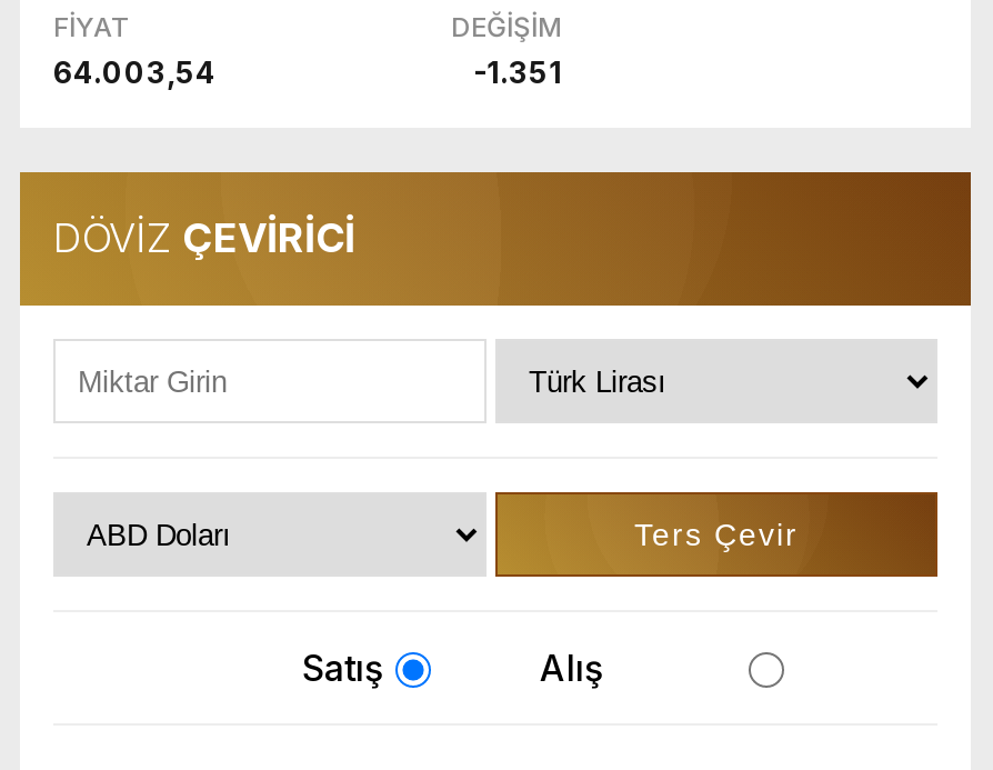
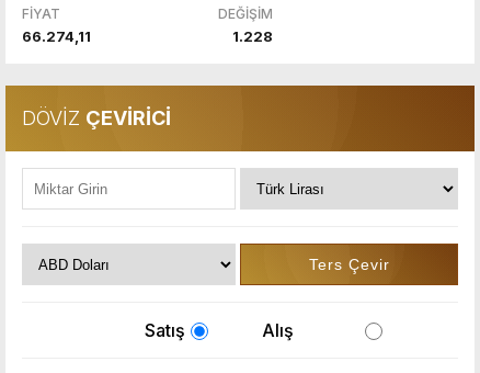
[53,55,215,91] 64.003,54 -> [22,28,91,45] 66.274,11
[473,55,562,91] -1.351 -> [232,28,273,45] 1.228

